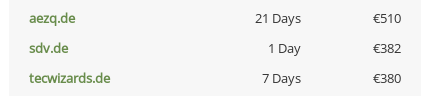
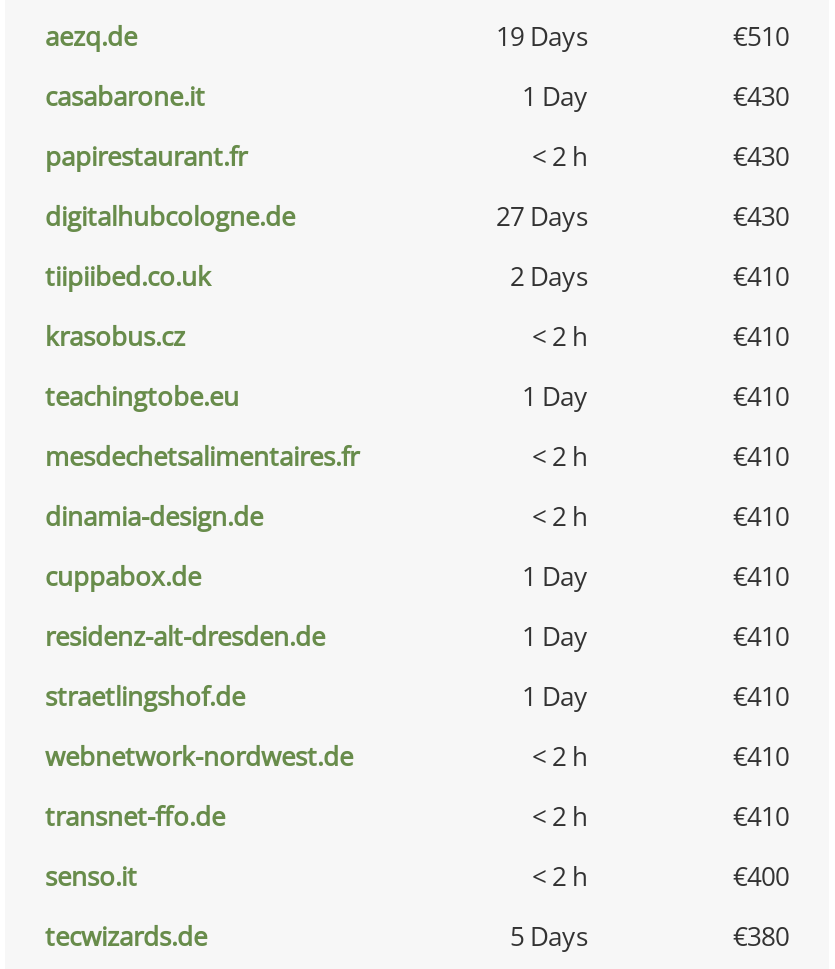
[254,9,300,27] 21 Days -> [496,18,588,54] 19 Days
[29,39,68,57] sdv.de -> [45,78,205,114] casabarone.it
[373,39,401,57] €382 -> [45,78,789,894] €430 | papirestaurant.fr | < 2 h | €430 | digitalhubcologne.de | 27 Days | €430 | tiipiibed.co.uk | 2 Days | €410 | krasobus.cz | < 2 h | €410 | teachingtobe.eu | 1 Day | €410 | mesdechetsalimentaires.fr | < 2 h | €410 | dinamia-design.de | < 2 h | €410 | cuppabox.de | 1 Day | €410 | residenz-alt-dresden.de | 1 Day | €410 | straetlingshof.de | 1 Day | €410 | webnetwork-nordwest.de | < 2 h | €410 | transnet-ffo.de | < 2 h | €410 | senso.it | < 2 h | €400
[261,69,300,87] 7 Days -> [510,918,588,954] 5 Days

